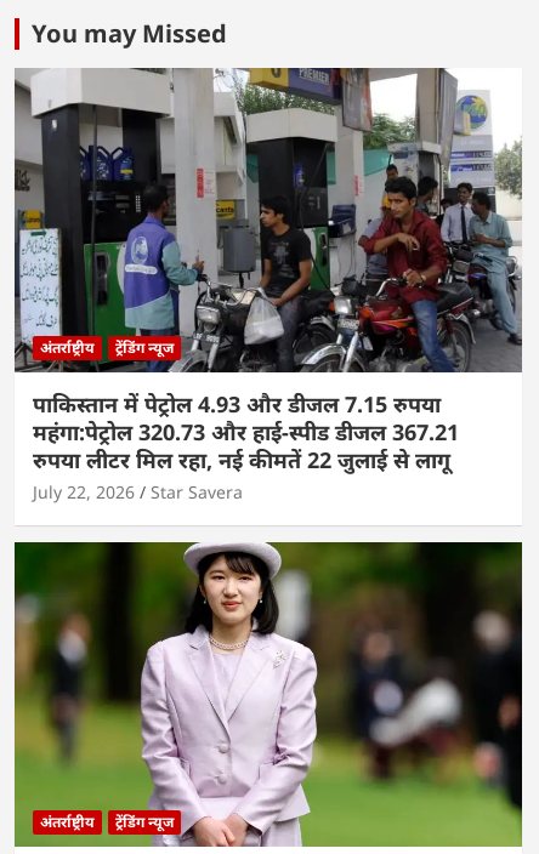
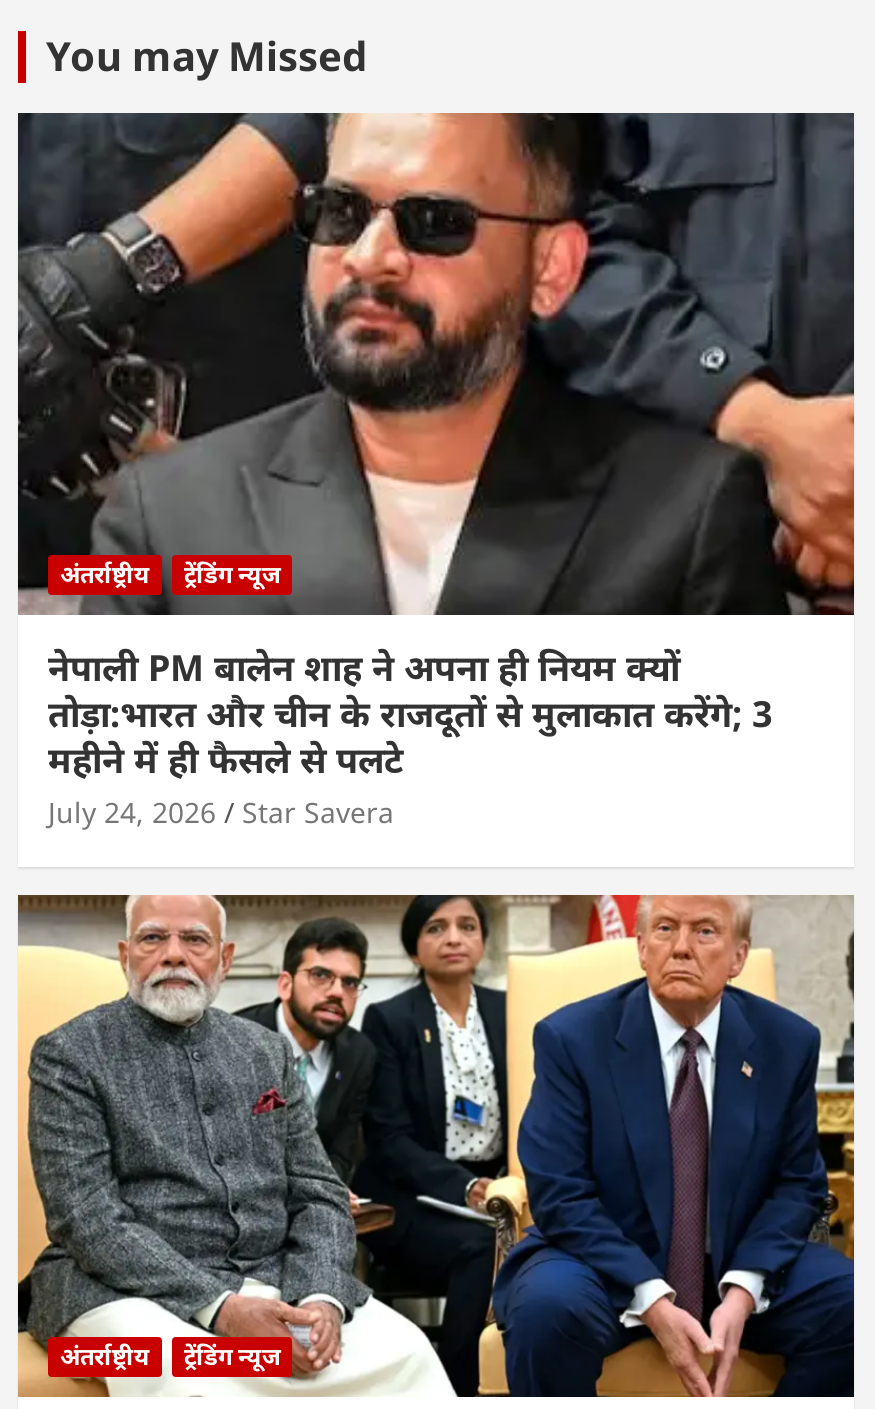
[15,67,522,503] [image] | पाकिस्तान में पेट्रोल 4.93 और डीजल 7.15 रुपया | महंगा:पेट्रोल 320.73 और हाई-स्पीड डीजल 367.21 | रुपया लीटर मिल रहा, नई कीमतें 22 जुलाई से लागू | July 22, 2026 -> [18,111,856,831] [image] | नेपाली PM बालेन शाह ने अपना ही नियम क्यों | तोड़ा:भारत और चीन के राजदूतों से मुलाकात करेंगे; 3 | महीने में ही फैसले से पलटे | July 24, 2026
[13,541,523,848] [image] -> [16,893,856,1399] [image]

